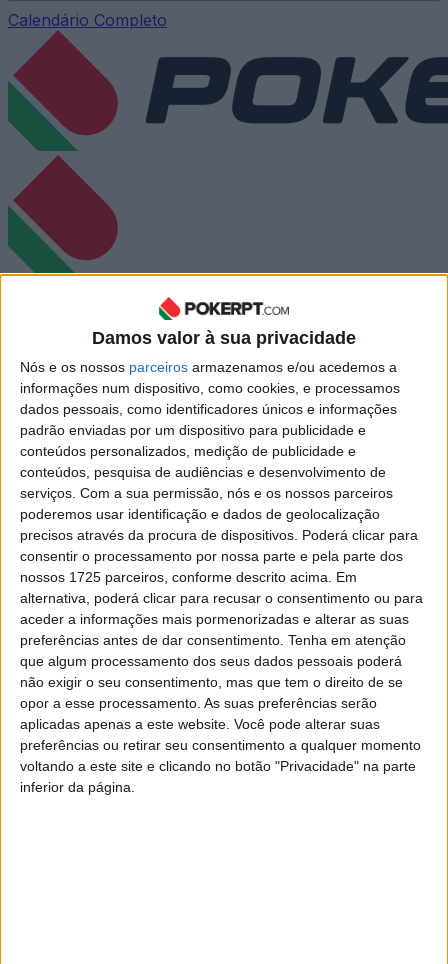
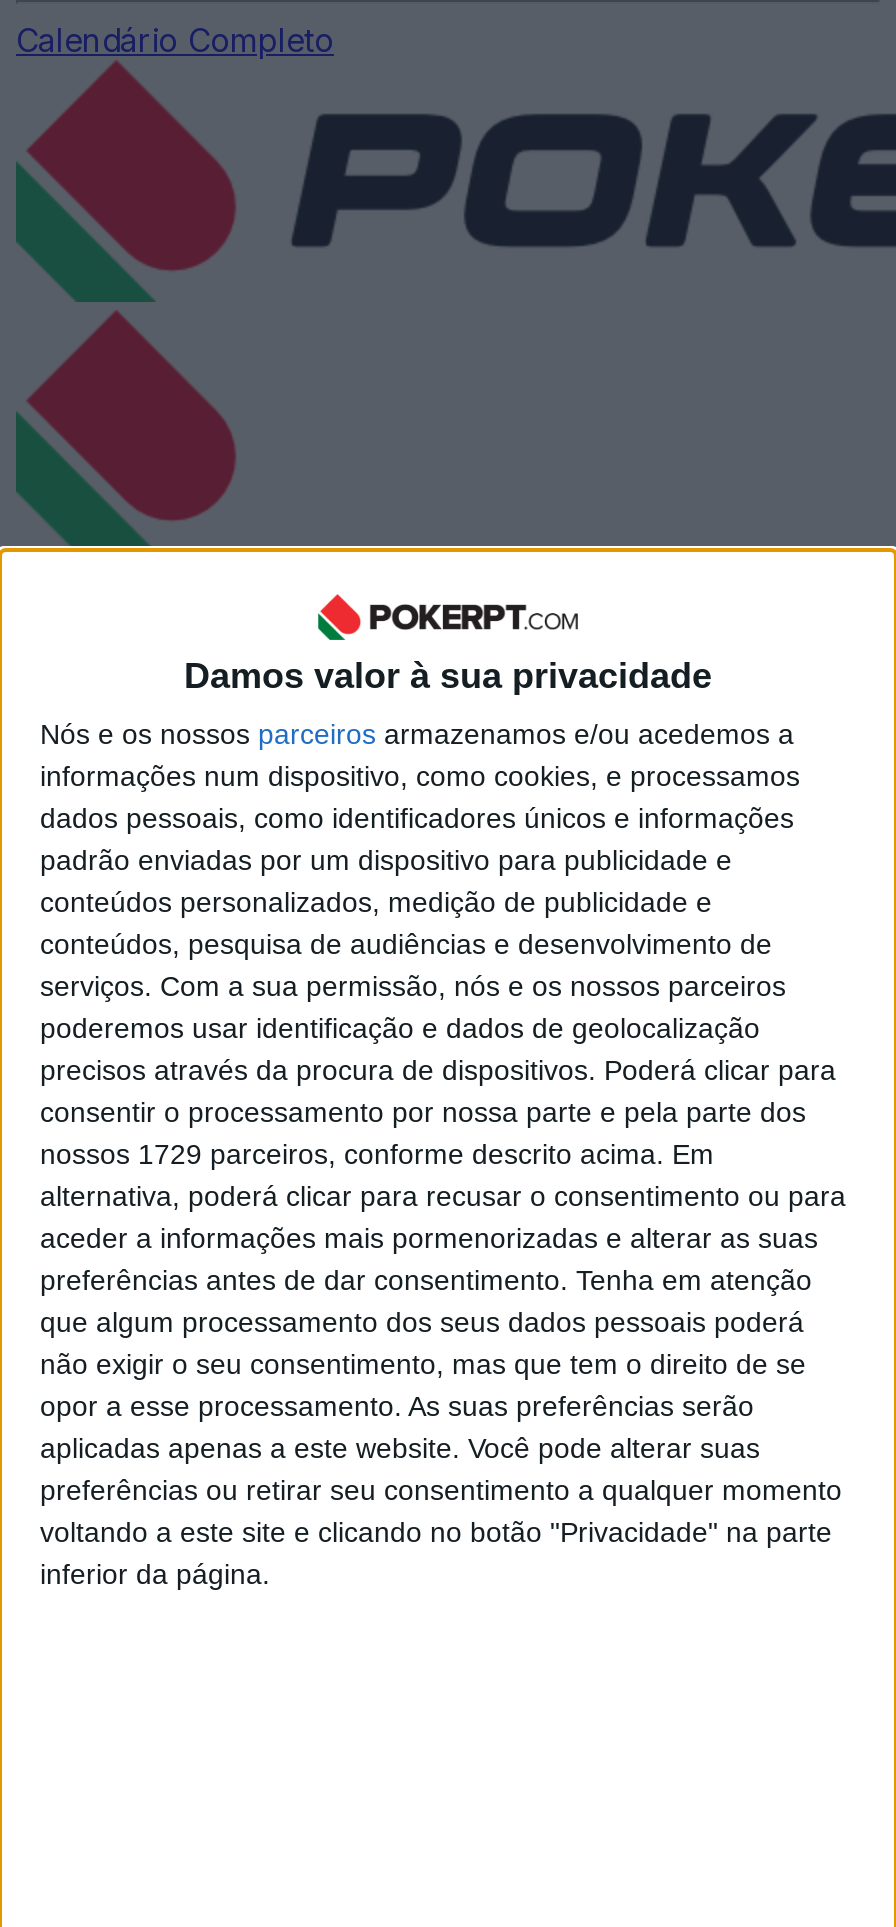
[20,569,357,585] nossos 1725 parceiros, conforme descrito acima. Em -> [40,1138,714,1170] nossos 1729 parceiros, conforme descrito acima. Em

